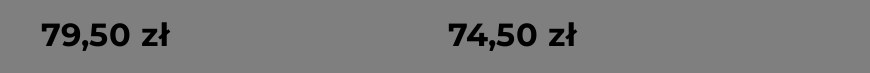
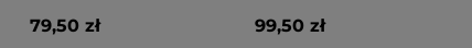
[448,15,576,53] 74,50 zł -> [254,15,325,36] 99,50 zł

